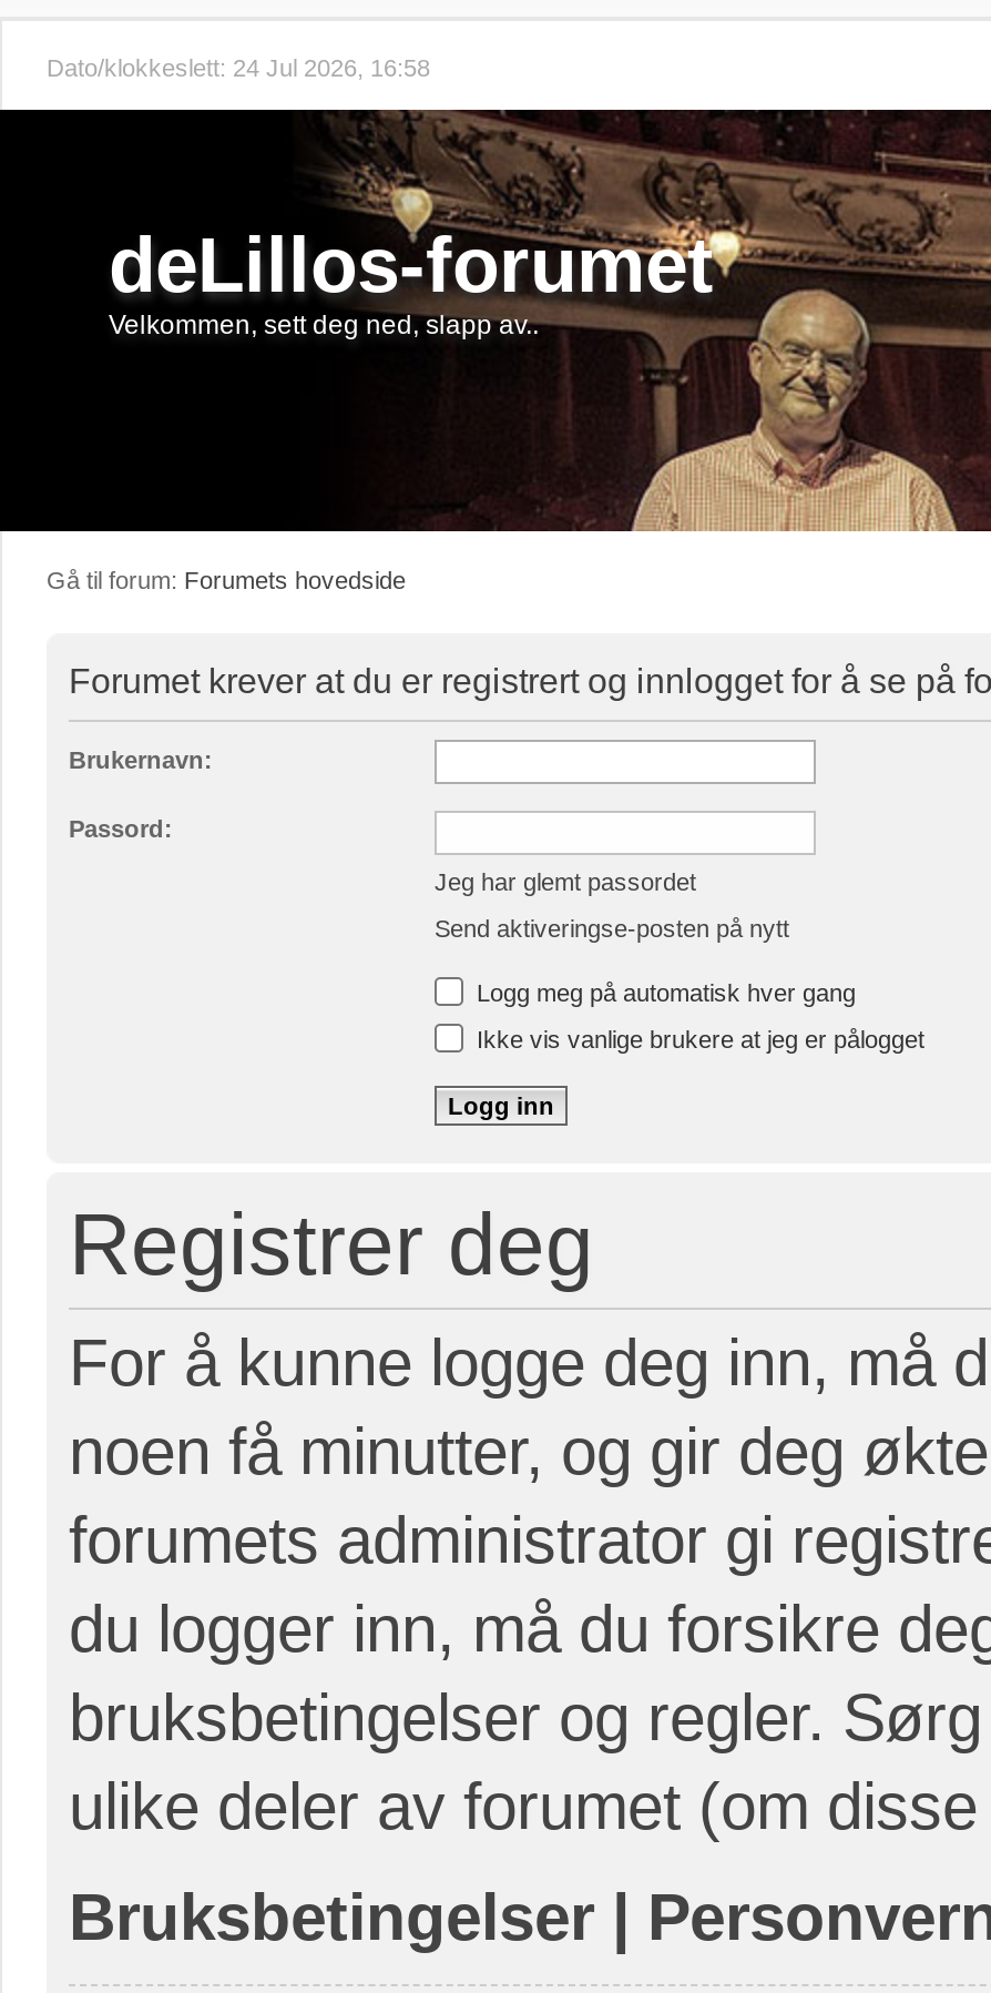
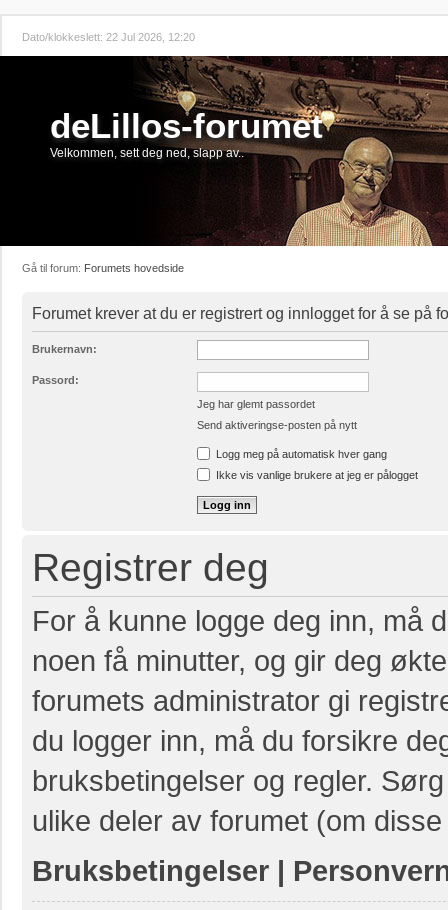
[47,54,430,81] Dato/klokkeslett: 24 Jul 2026, 16:58 -> [22,31,195,43] Dato/klokkeslett: 22 Jul 2026, 12:20

